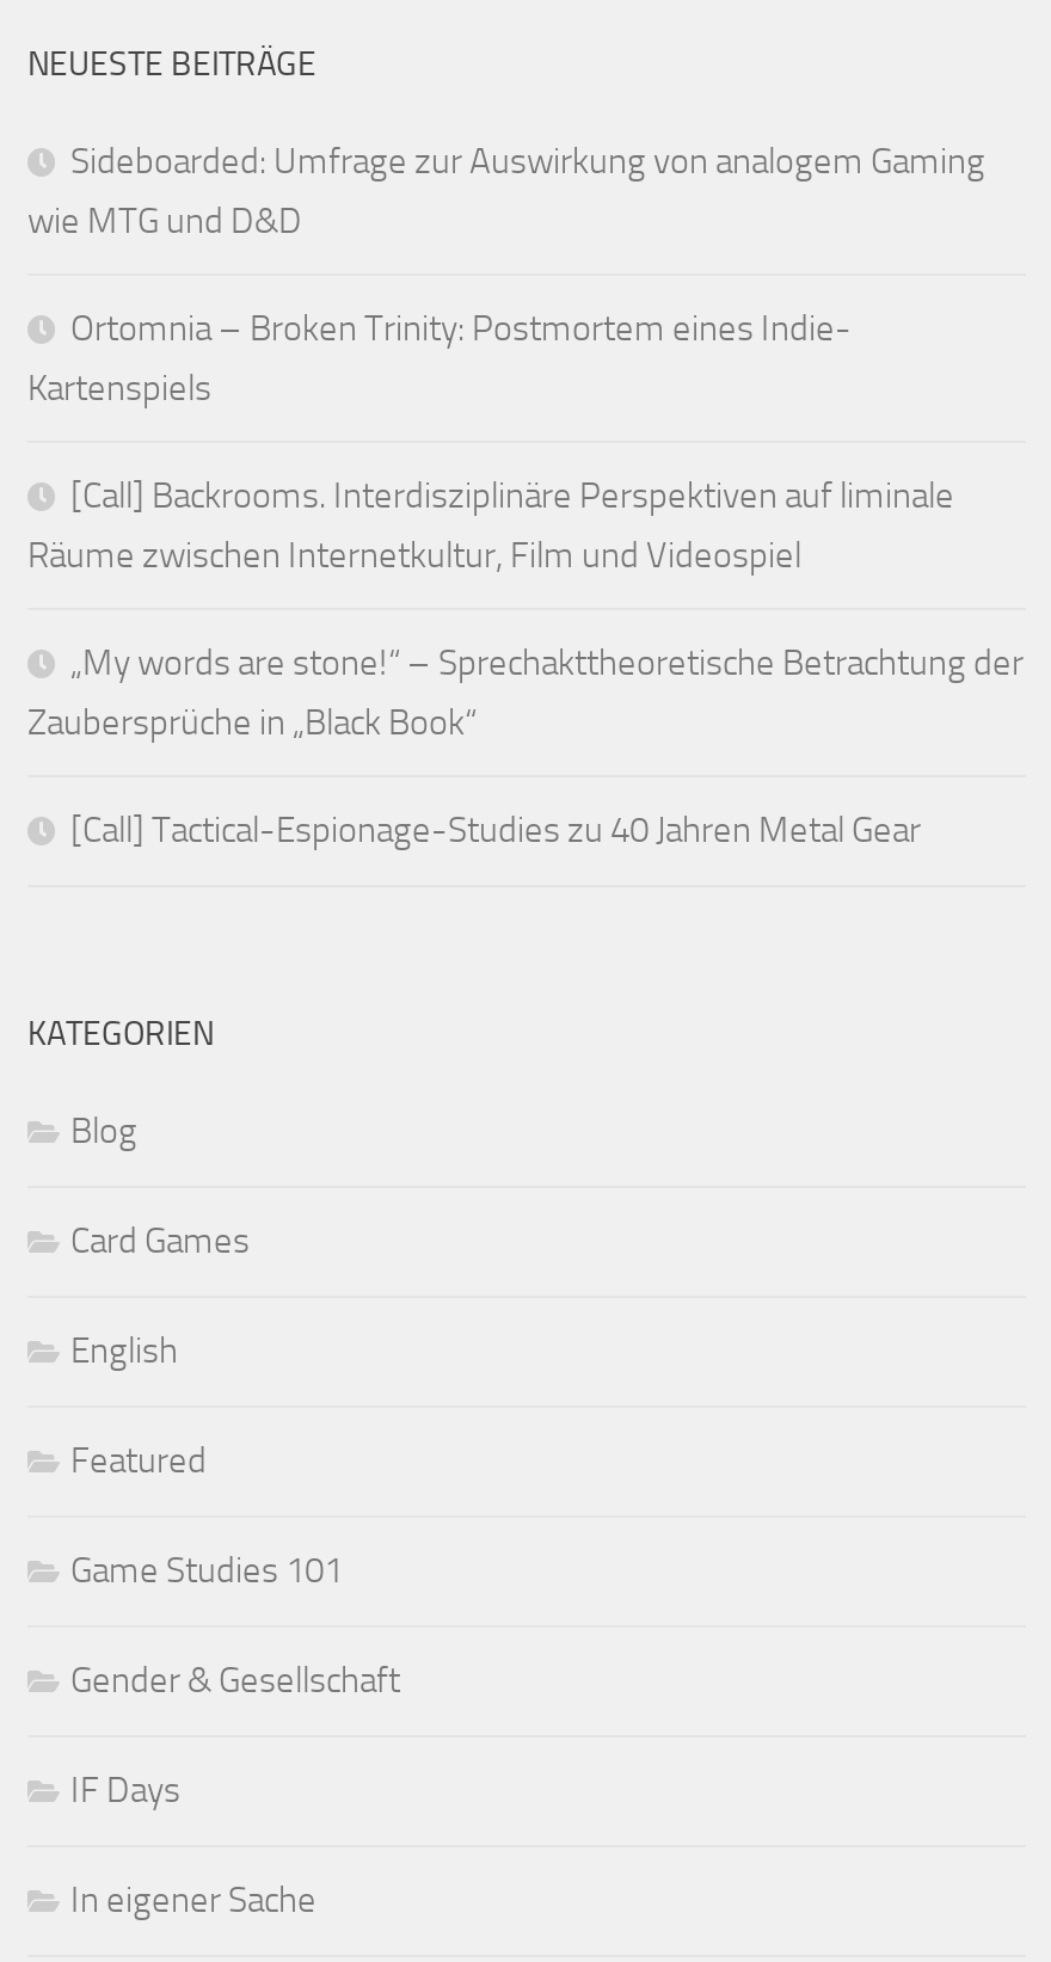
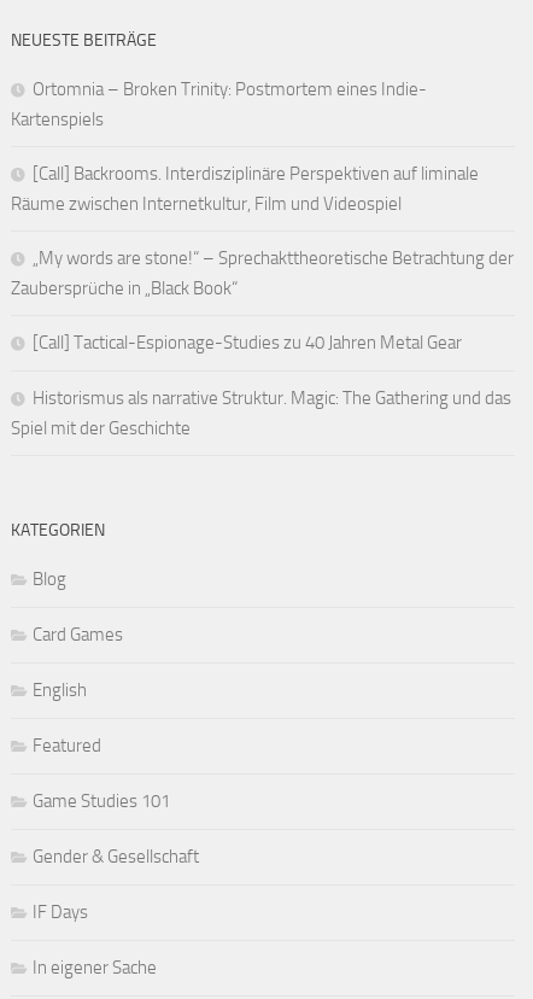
[27,140,985,243] Sideboarded: Umfrage zur Auswirkung von analogem Gaming | wie MTG und D&D -> none
moved [27,307,1024,852] -> [11,79,514,354]: Ortomnia – Broken Trinity: Postmortem eines Indie- | Kartenspiels | [Call] Backrooms. Interdisziplinäre Perspektiven auf liminale | Räume zwischen Internetkultur, Film und Videospiel | „My words are stone!“ – Sprechakttheoretische Betrachtung der | Zaubersprüche in „Black Book“ | [Call] Tactical-Espionage-Studies zu 40 Jahren Metal Gear
none -> [11,387,511,439] Historismus als narrative Struktur. Magic: The Gathering und das | Spiel mit der Geschichte

